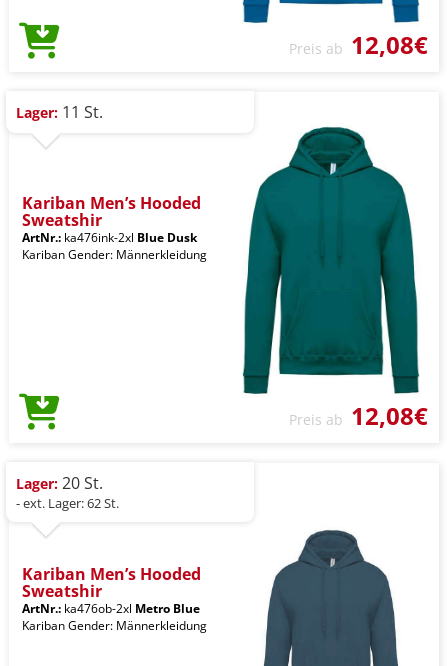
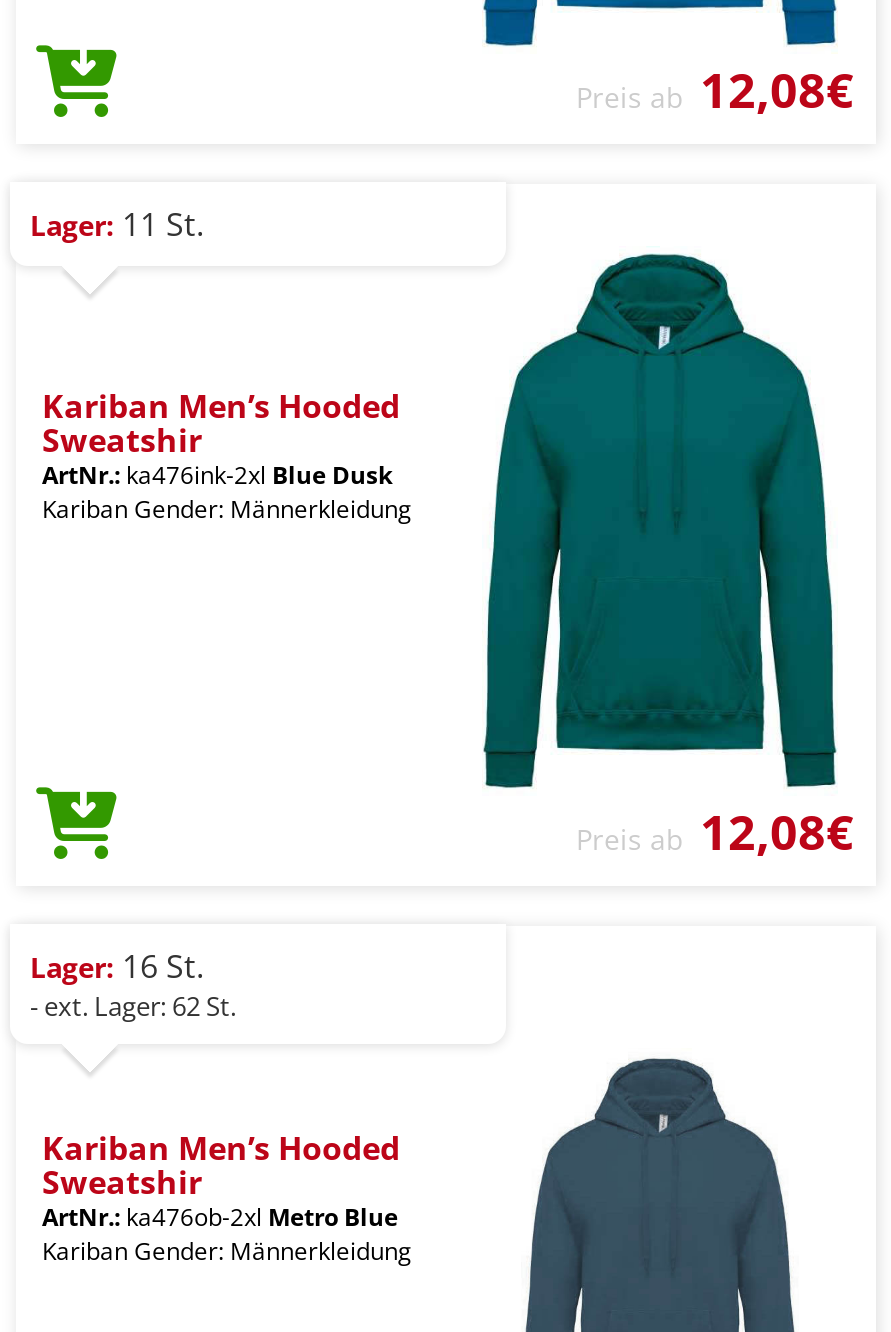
[16,472,103,494] Lager: 20 St. -> [30,944,204,988] Lager: 16 St.

